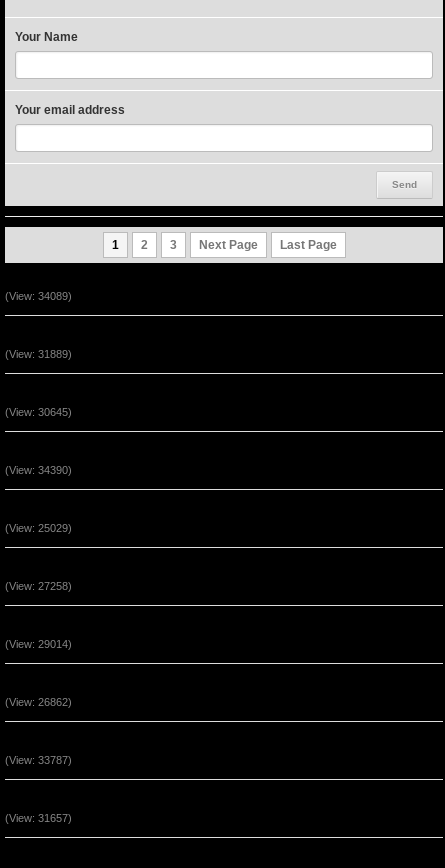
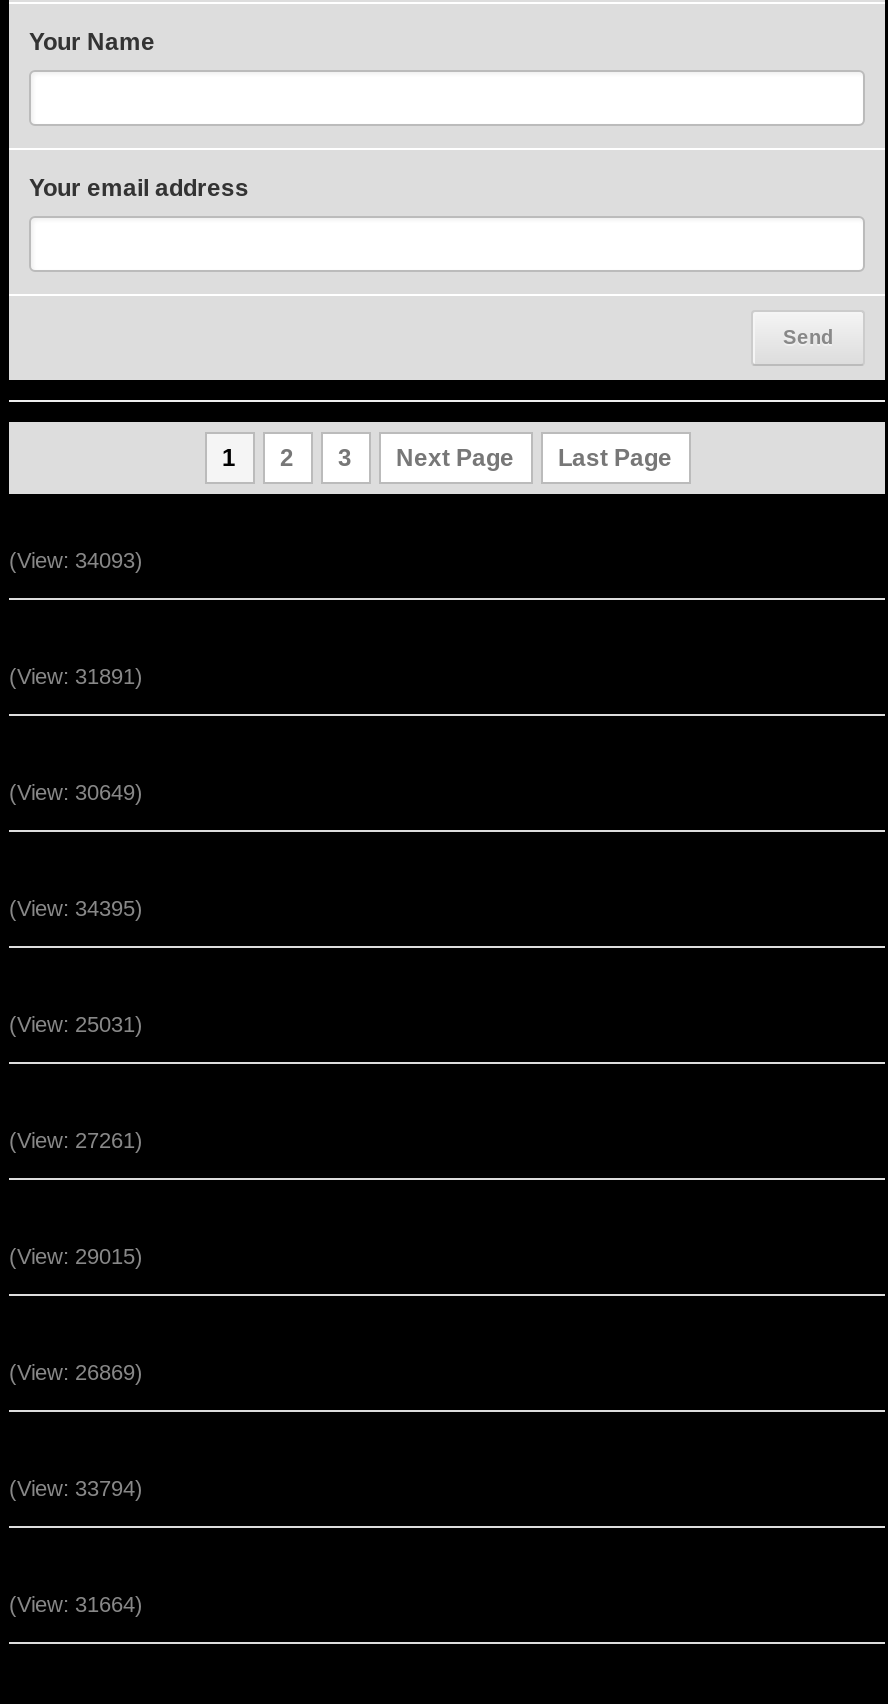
[5,290,72,302] (View: 34089) -> [9,548,143,572] (View: 34093)
[5,348,72,360] (View: 31889) -> [9,664,143,688] (View: 31891)
[5,406,72,418] (View: 30645) -> [9,780,143,804] (View: 30649)
[5,464,72,476] (View: 34390) -> [9,896,143,920] (View: 34395)
[5,522,72,534] (View: 25029) -> [9,1012,143,1036] (View: 25031)
[5,580,72,592] (View: 27258) -> [9,1128,143,1152] (View: 27261)
[5,638,72,650] (View: 29014) -> [9,1244,143,1268] (View: 29015)
[5,696,72,708] (View: 26862) -> [9,1360,143,1384] (View: 26869)
[5,754,72,766] (View: 33787) -> [9,1476,143,1500] (View: 33794)
[5,812,72,824] (View: 31657) -> [9,1592,143,1616] (View: 31664)

